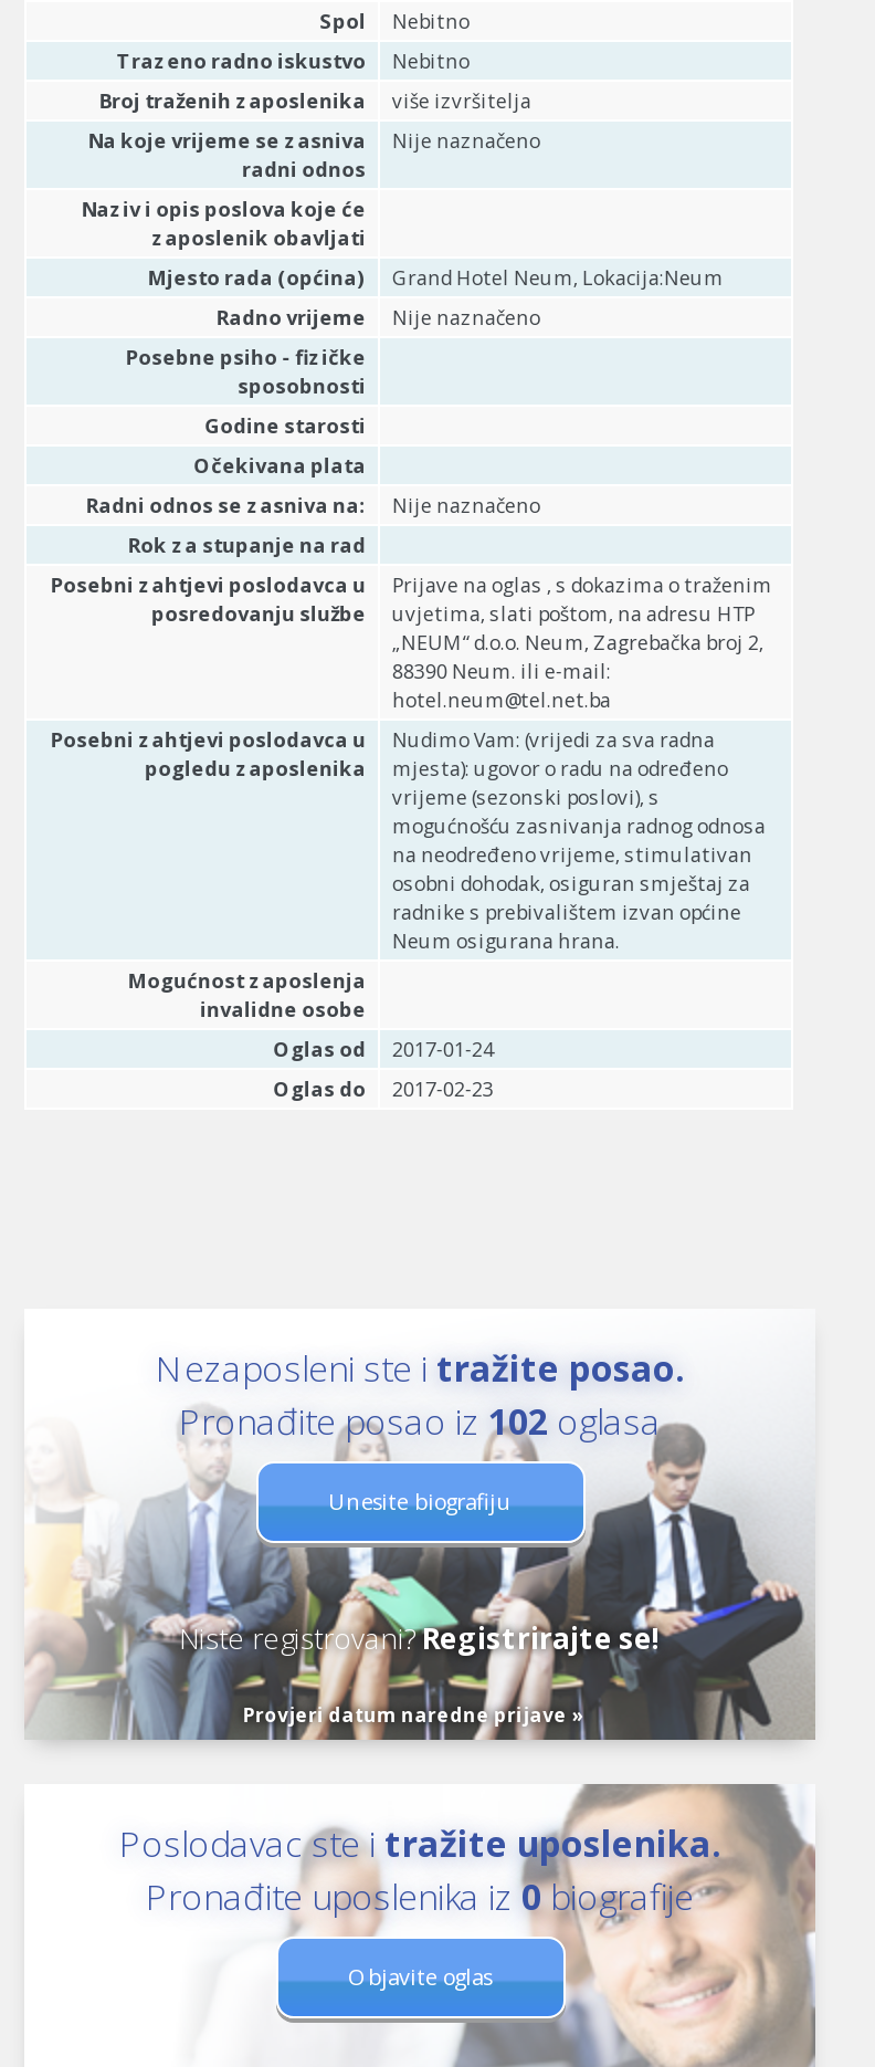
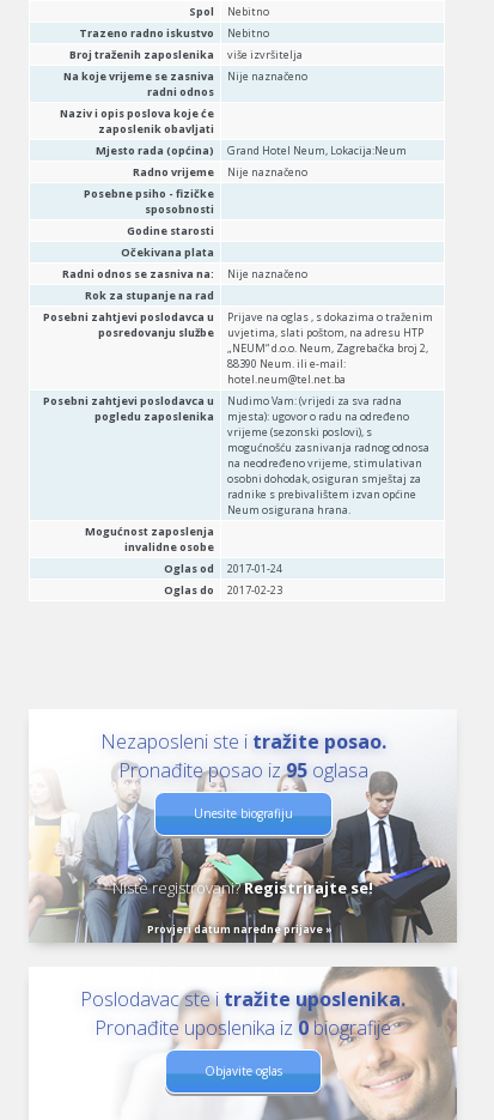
[179,1398,661,1446] Pronađite posao iz 102 oglasa -> [118,757,368,784] Pronađite posao iz 95 oglasa

